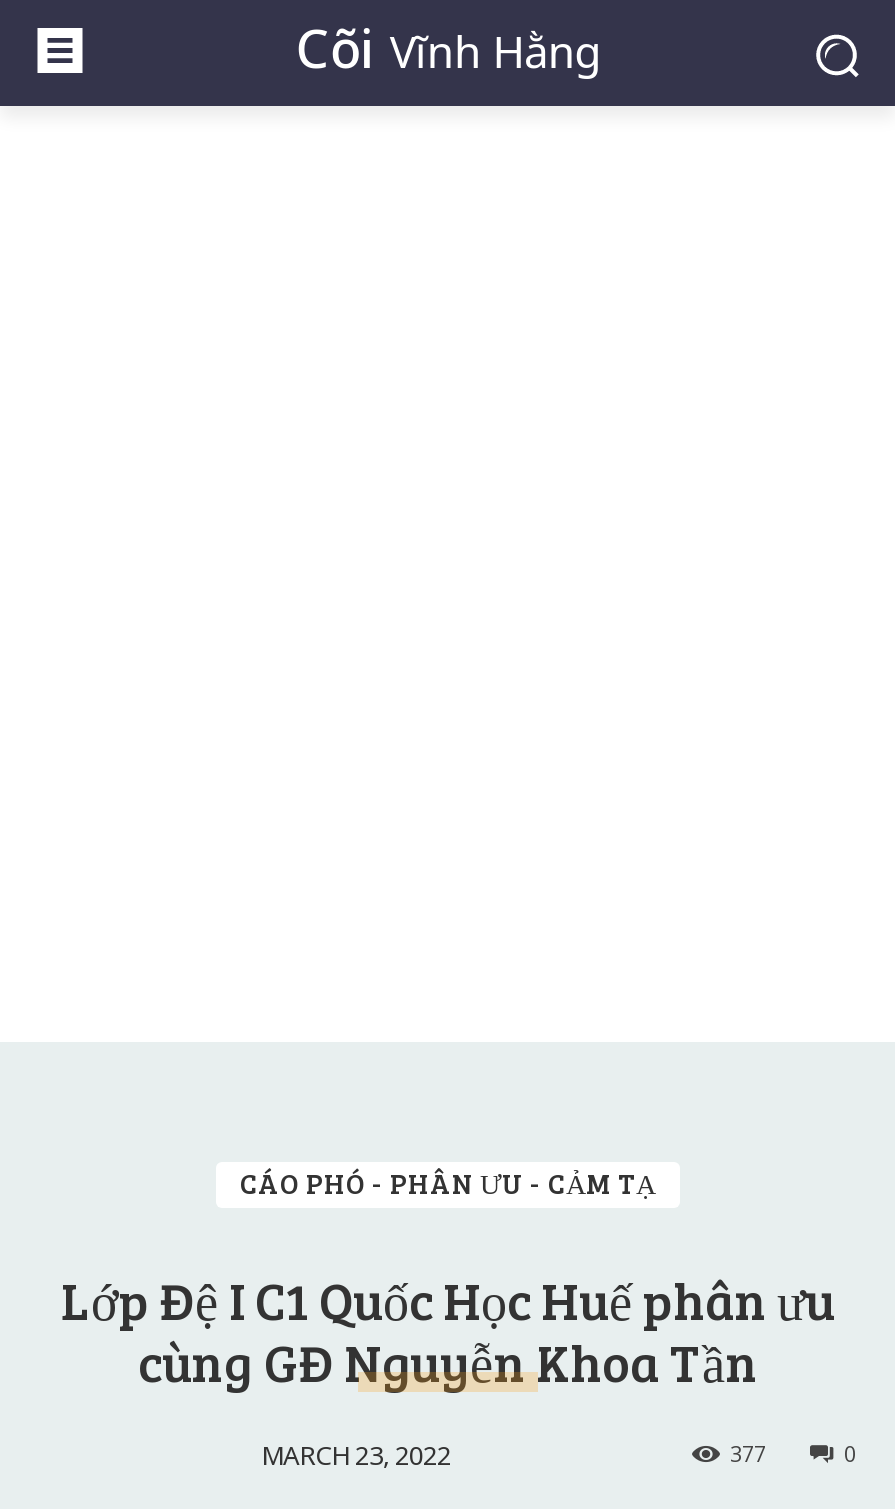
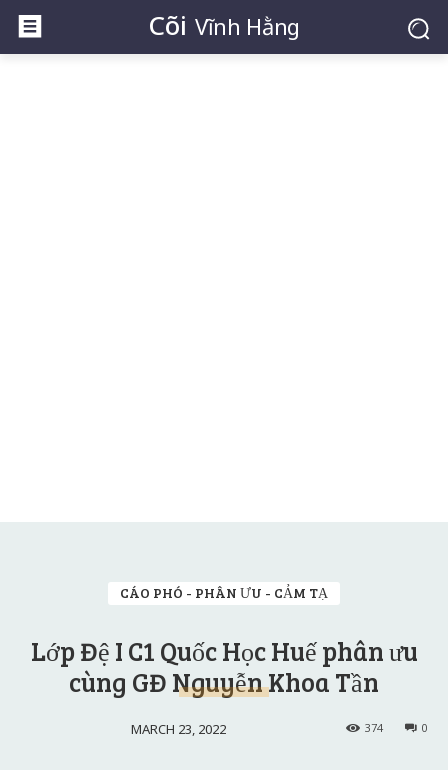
[730,1438,766,1468] 377 -> [365,720,383,735] 374

